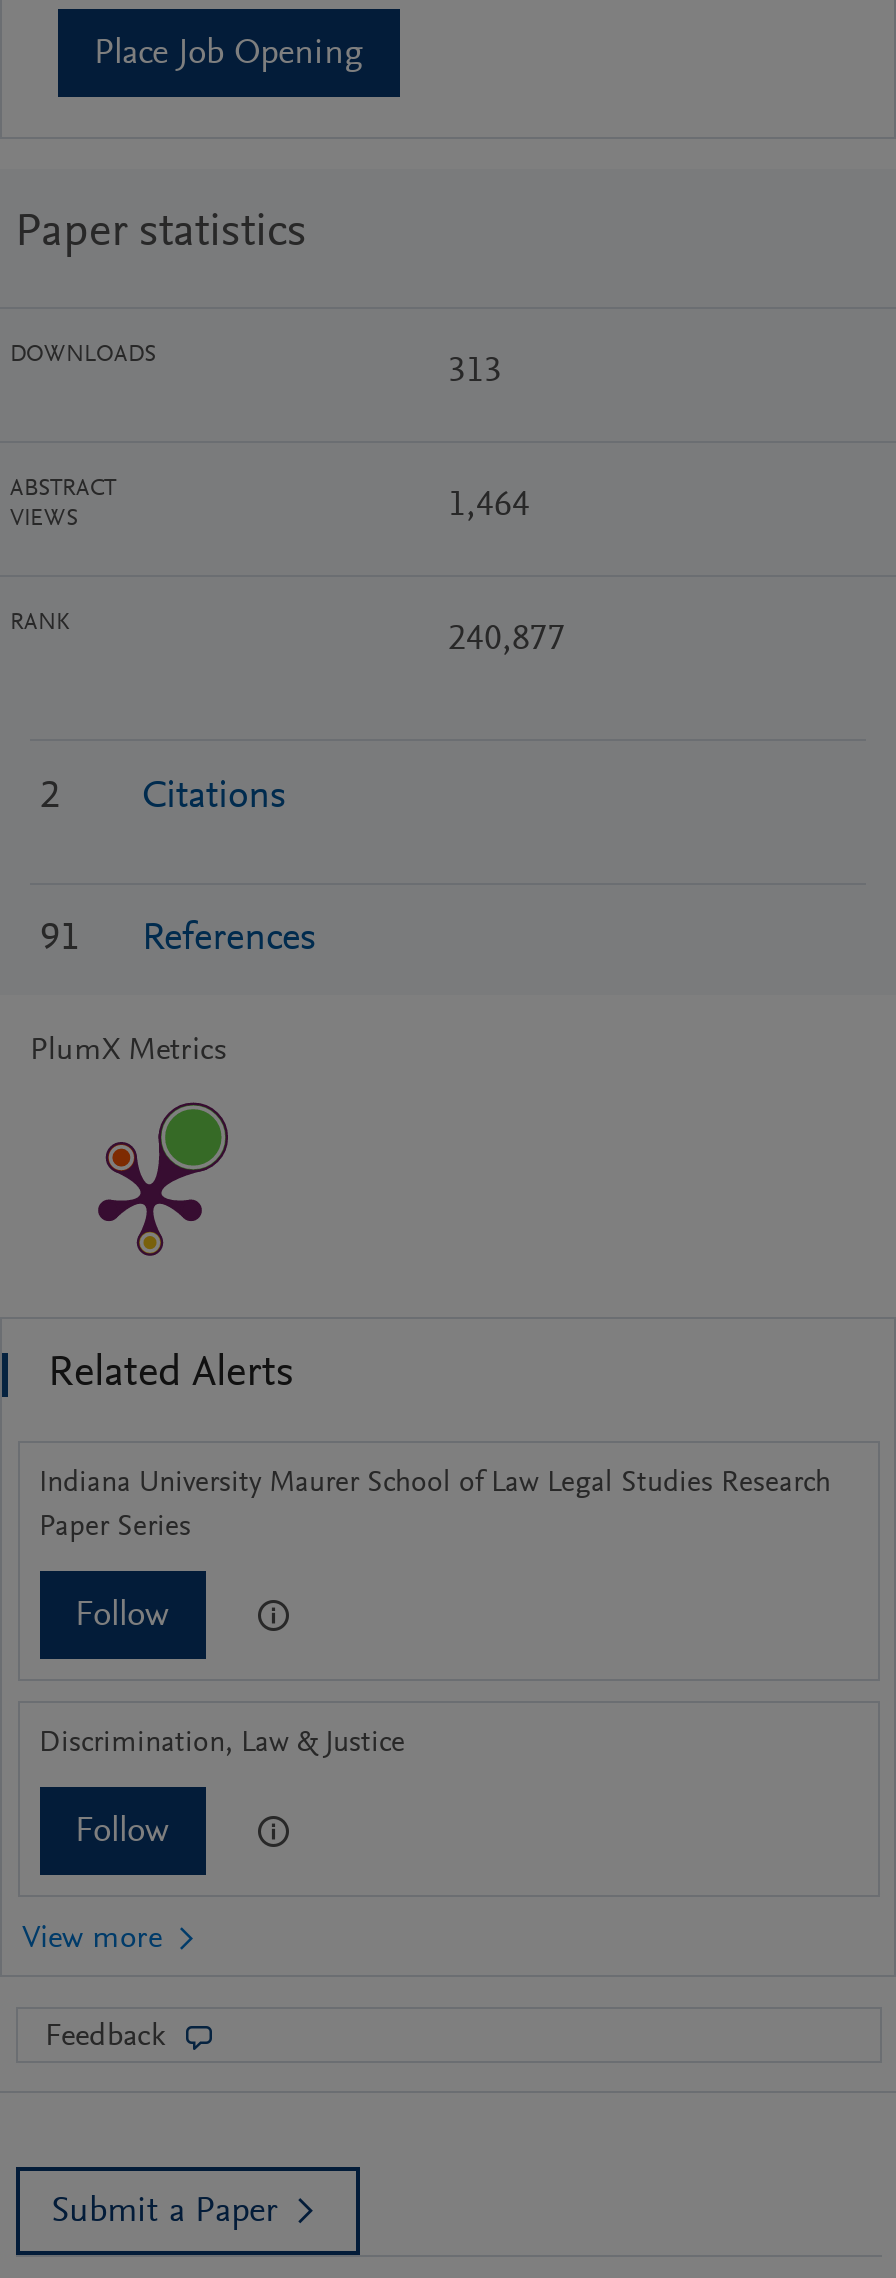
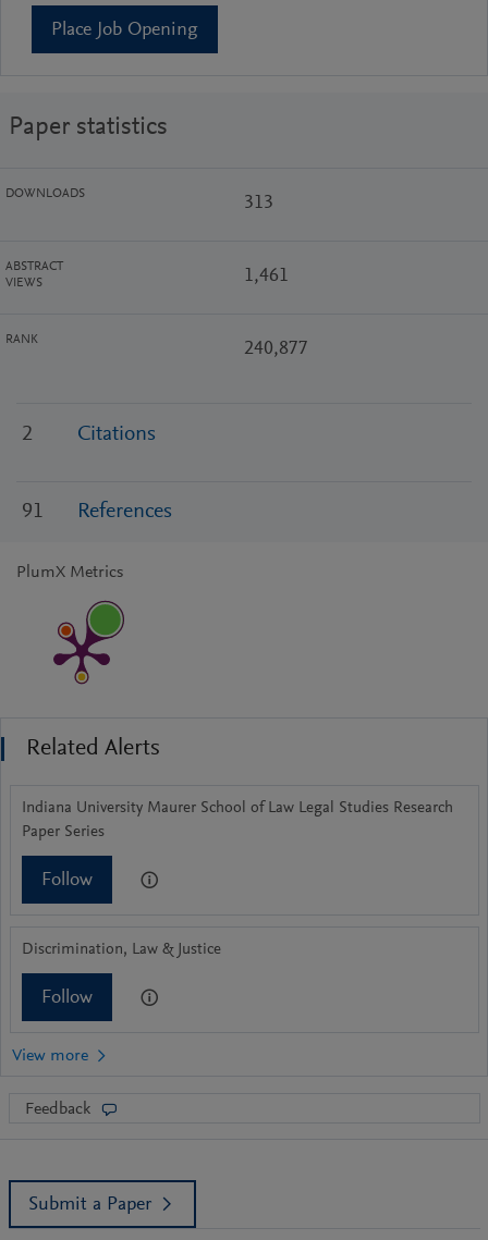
[448,489,530,525] 1,464 -> [244,267,289,286] 1,461

